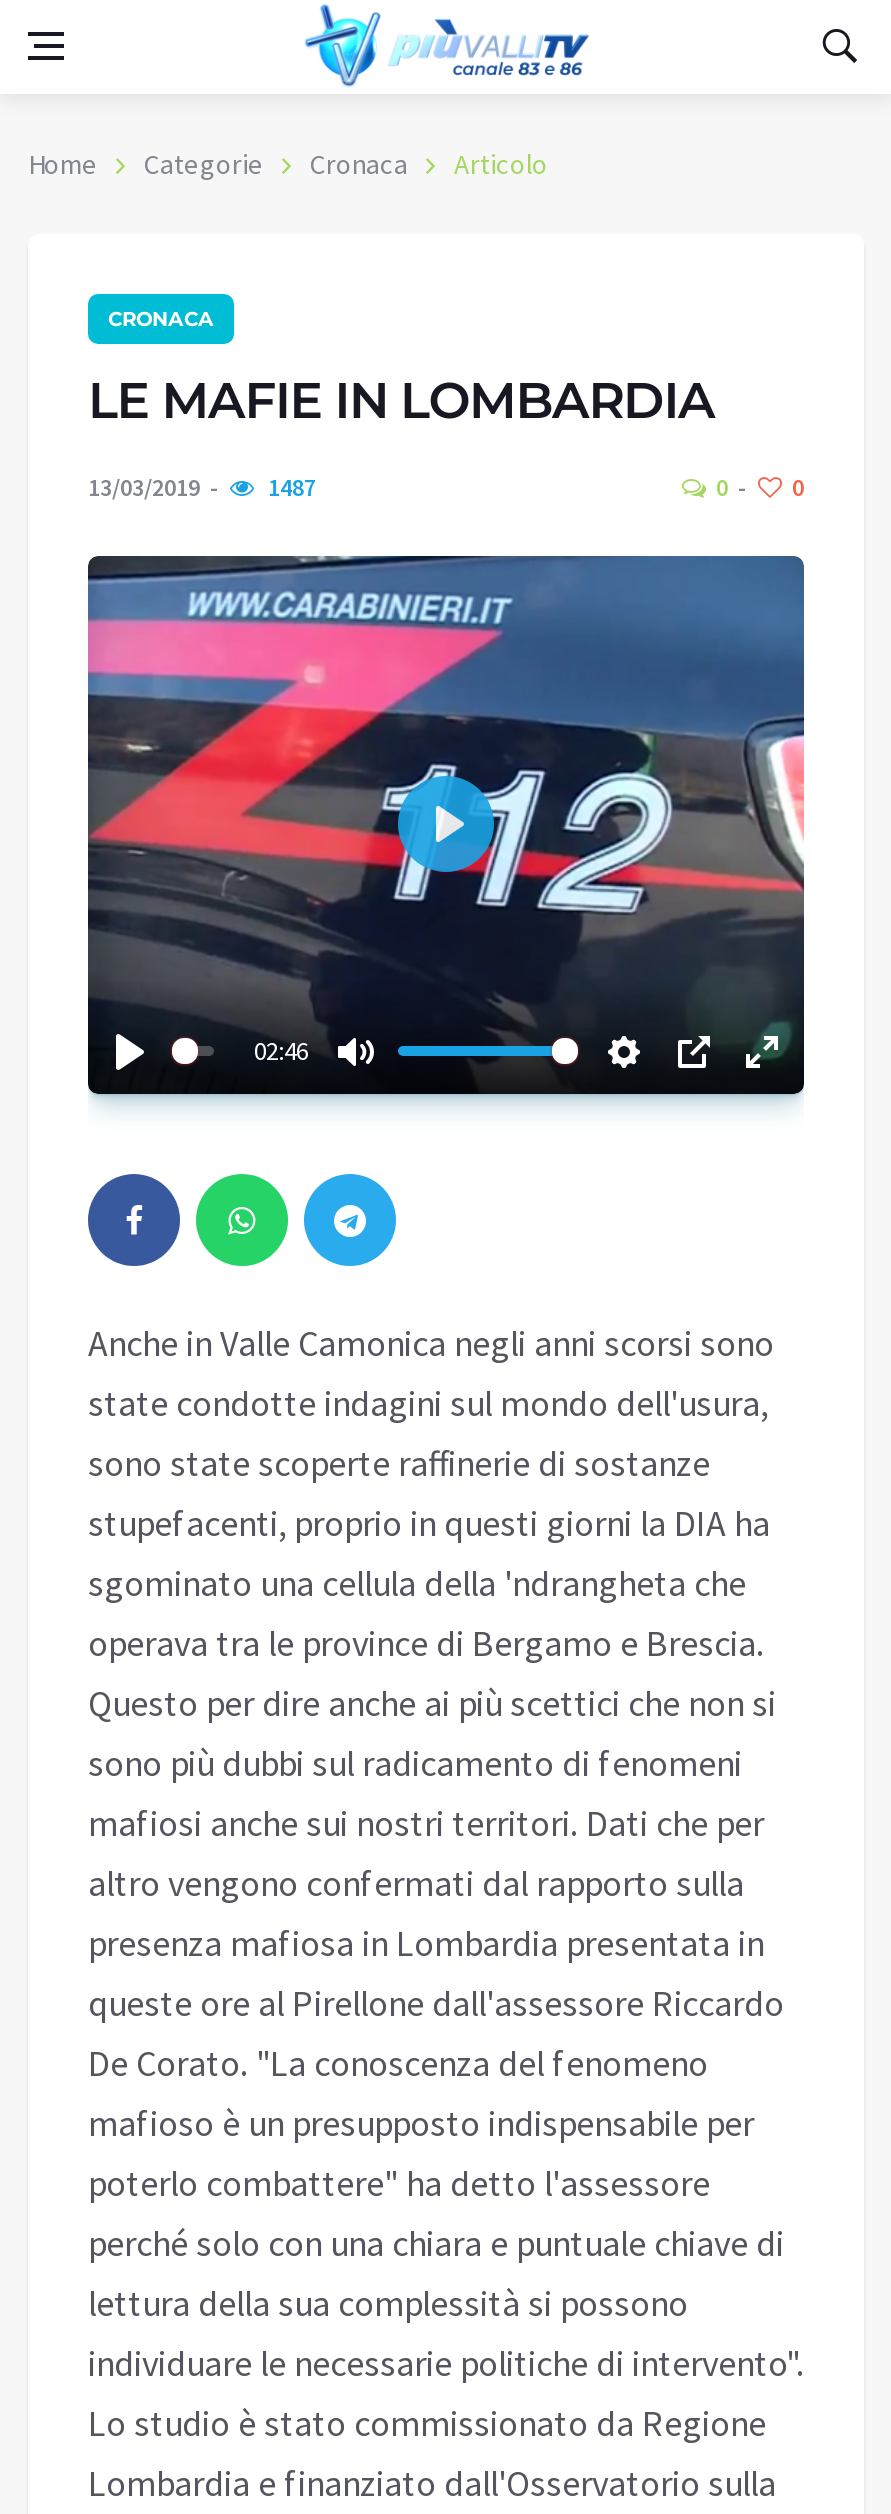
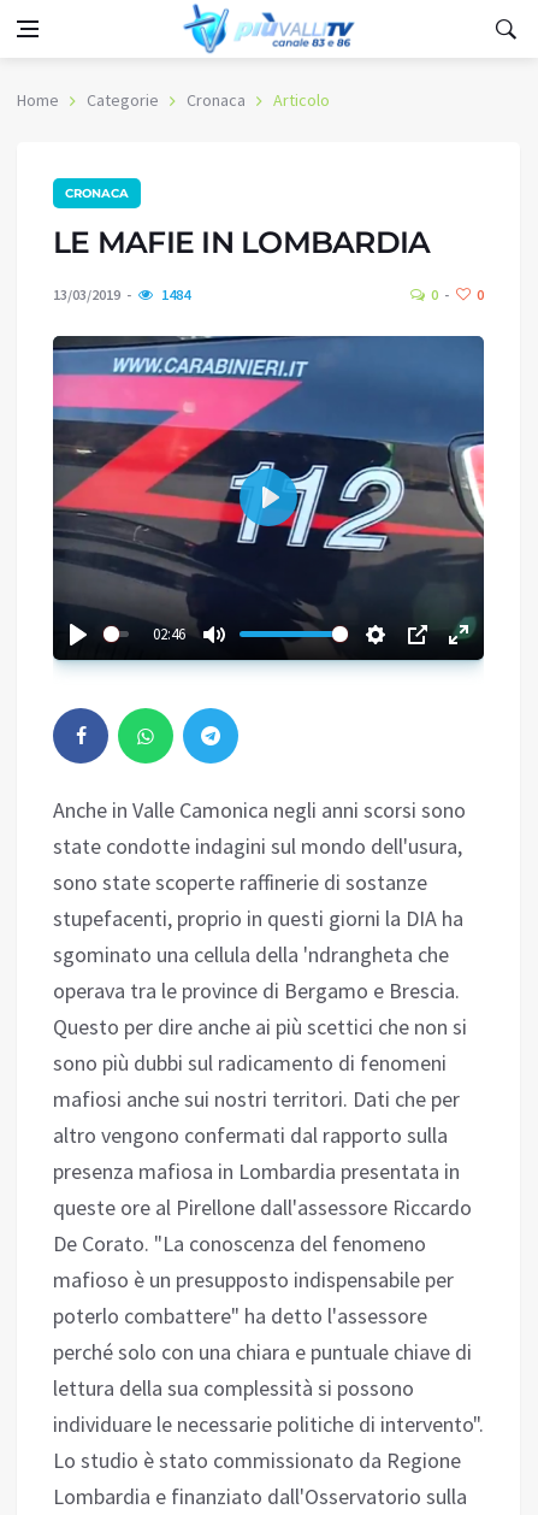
[268,472,316,502] 1487 -> [161,285,190,303] 1484

